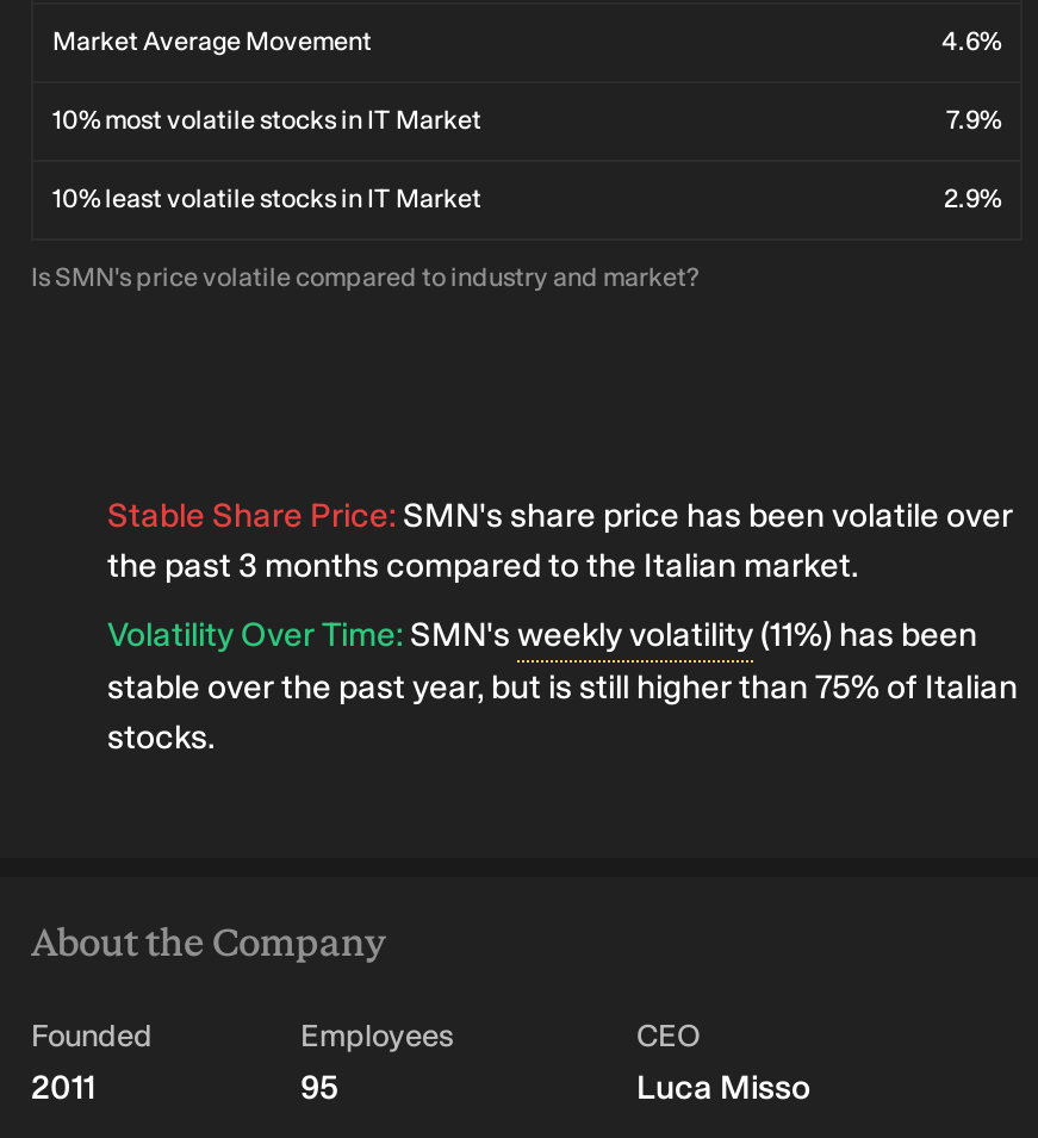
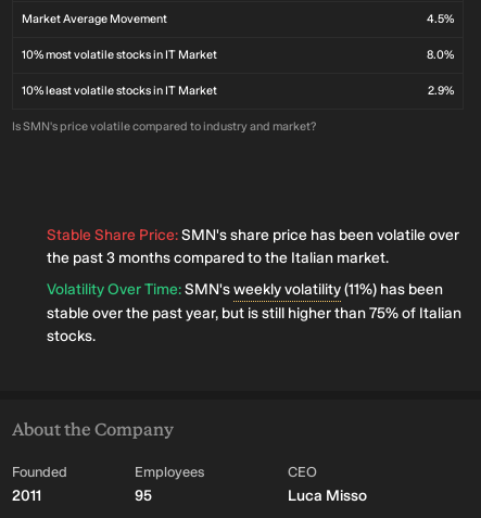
[941,26,1001,56] 4.6% -> [427,12,454,26] 4.5%
[946,104,1001,135] 7.9% -> [427,47,454,62] 8.0%

